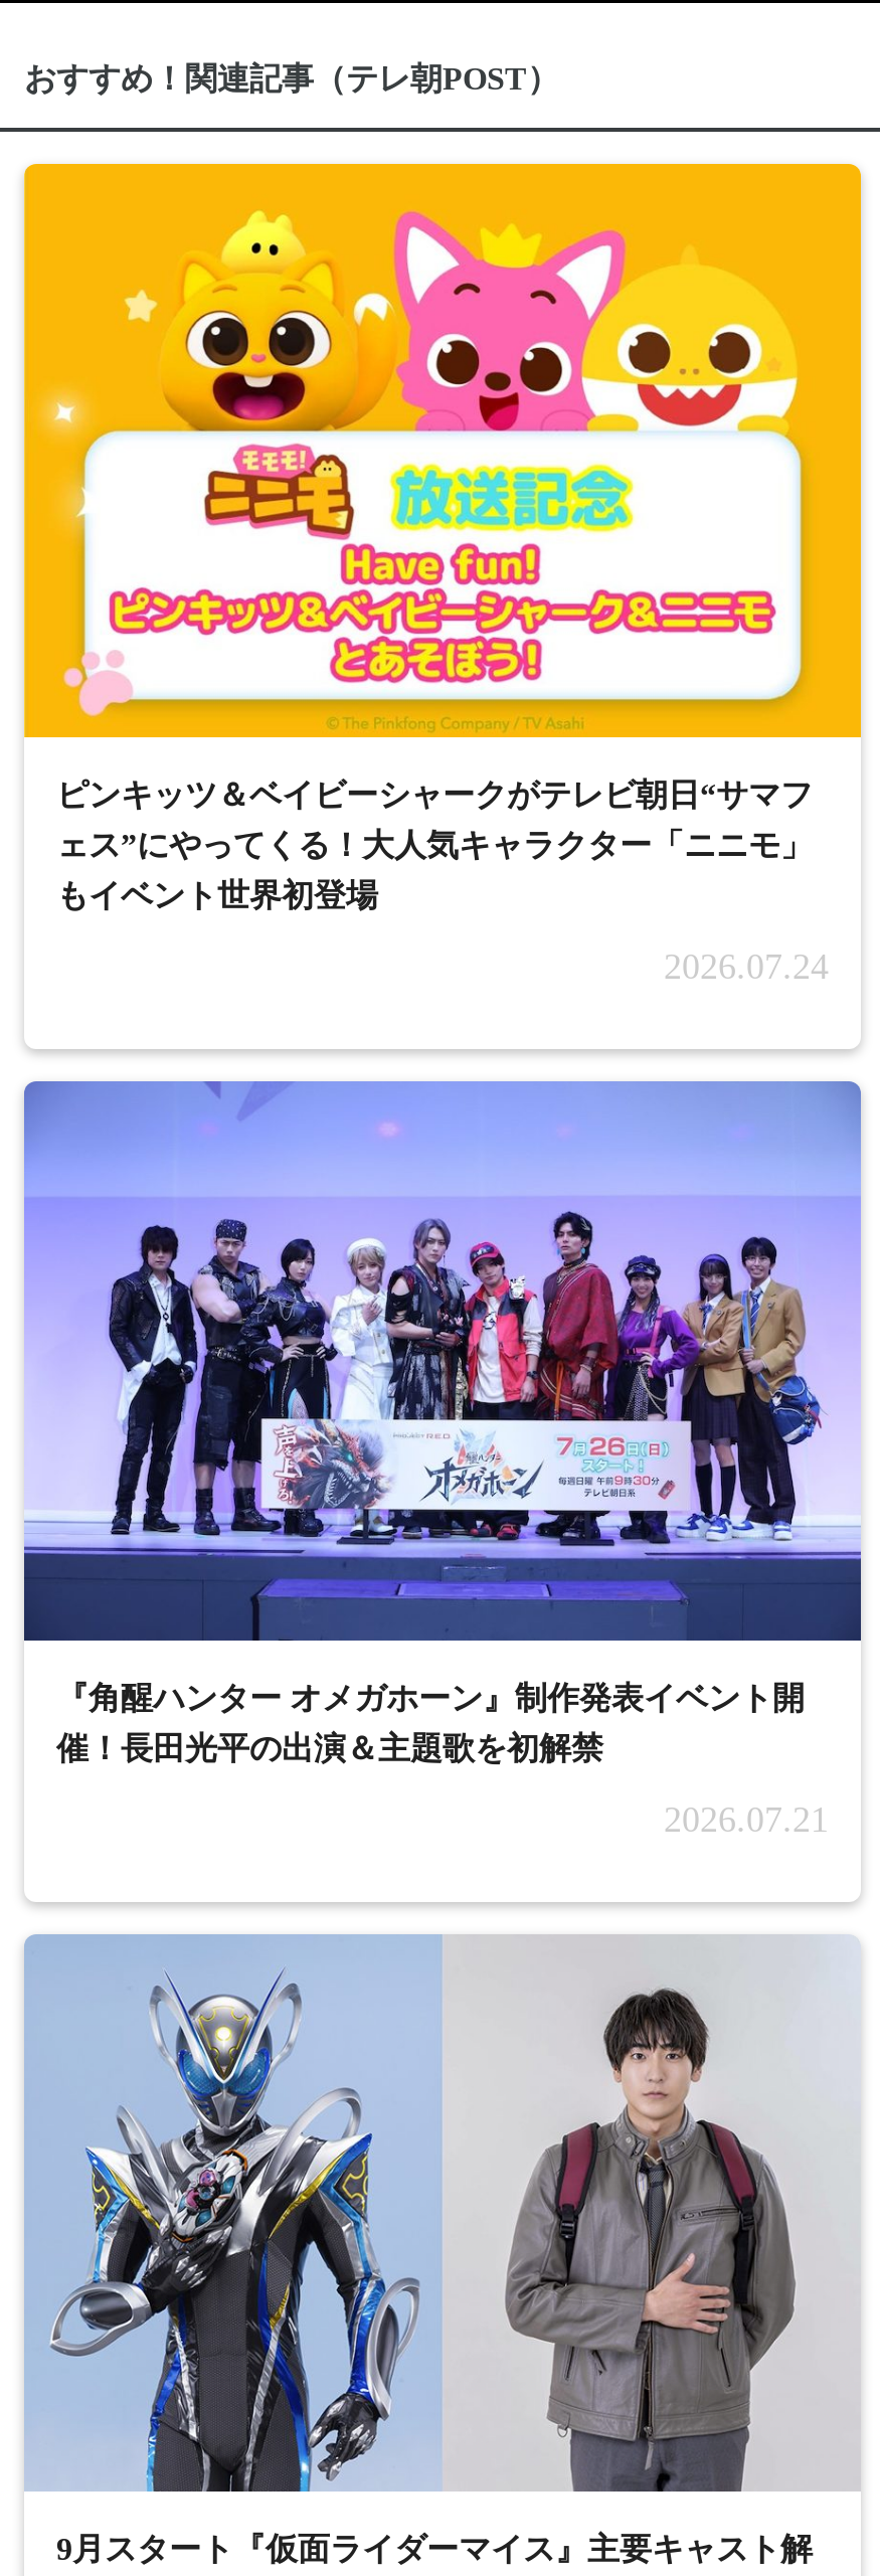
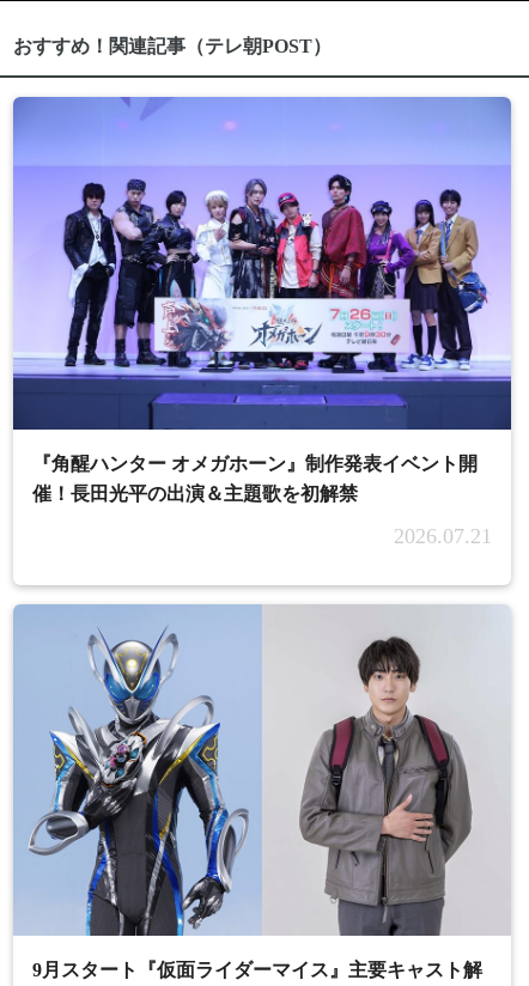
[22,161,863,987] [image] | ピンキッツ＆ベイビーシャークがテレビ朝日“サマフ | ェス”にやってくる！大人気キャラクター「ニニモ」 | もイベント世界初登場 | 2026.07.24 -> none

